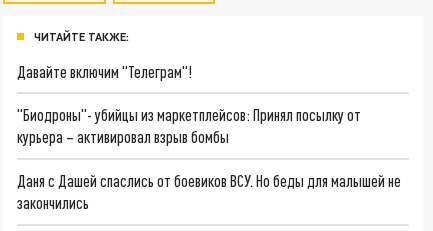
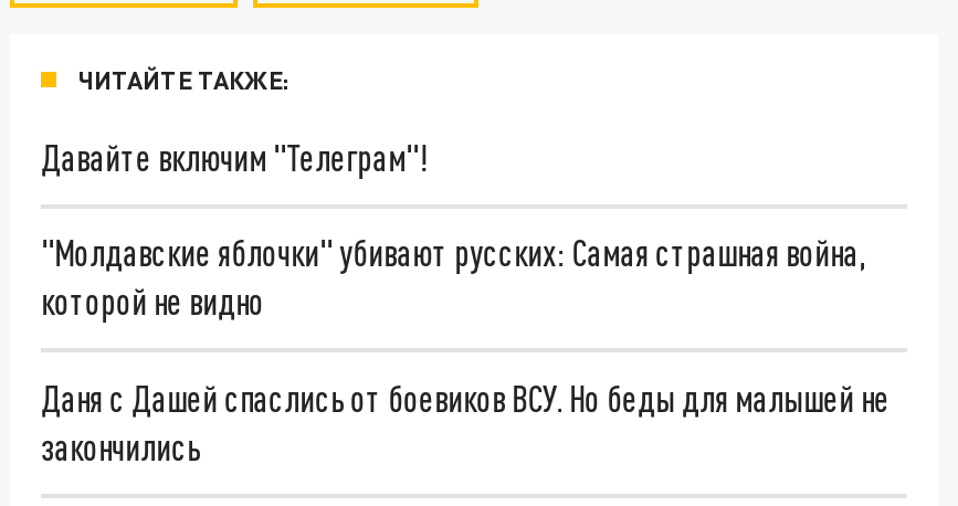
[17,105,361,146] "Биодроны"- убийцы из маркетплейсов: Принял посылку от | курьера – активировал взрыв бомбы -> [41,232,865,322] "Молдавские яблочки" убивают русских: Самая страшная война, | которой не видно

